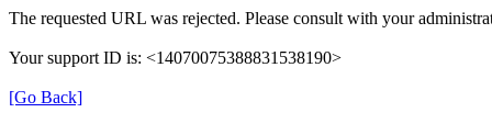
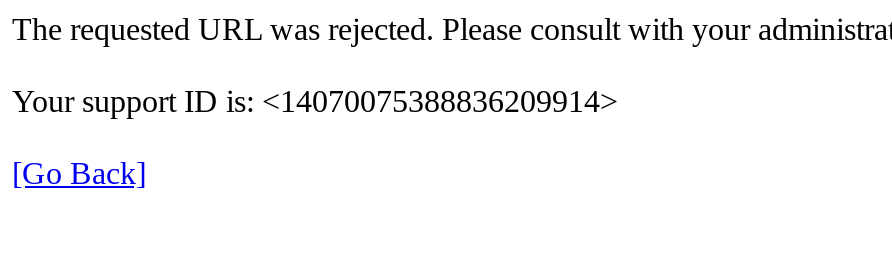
[9,48,342,67] Your support ID is: <14070075388831538190> -> [12,84,618,118] Your support ID is: <14070075388836209914>

